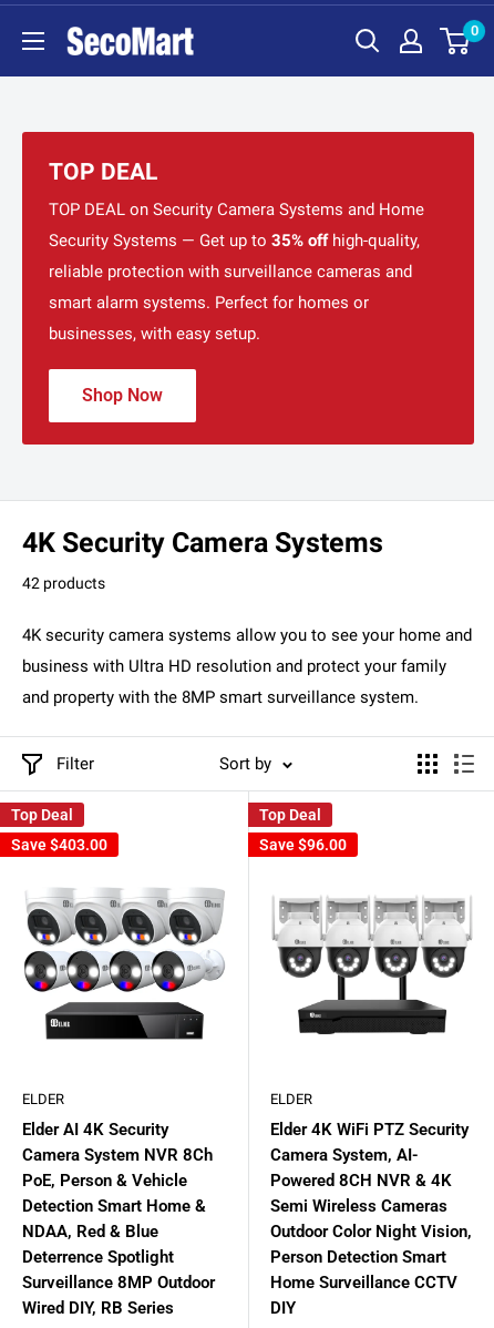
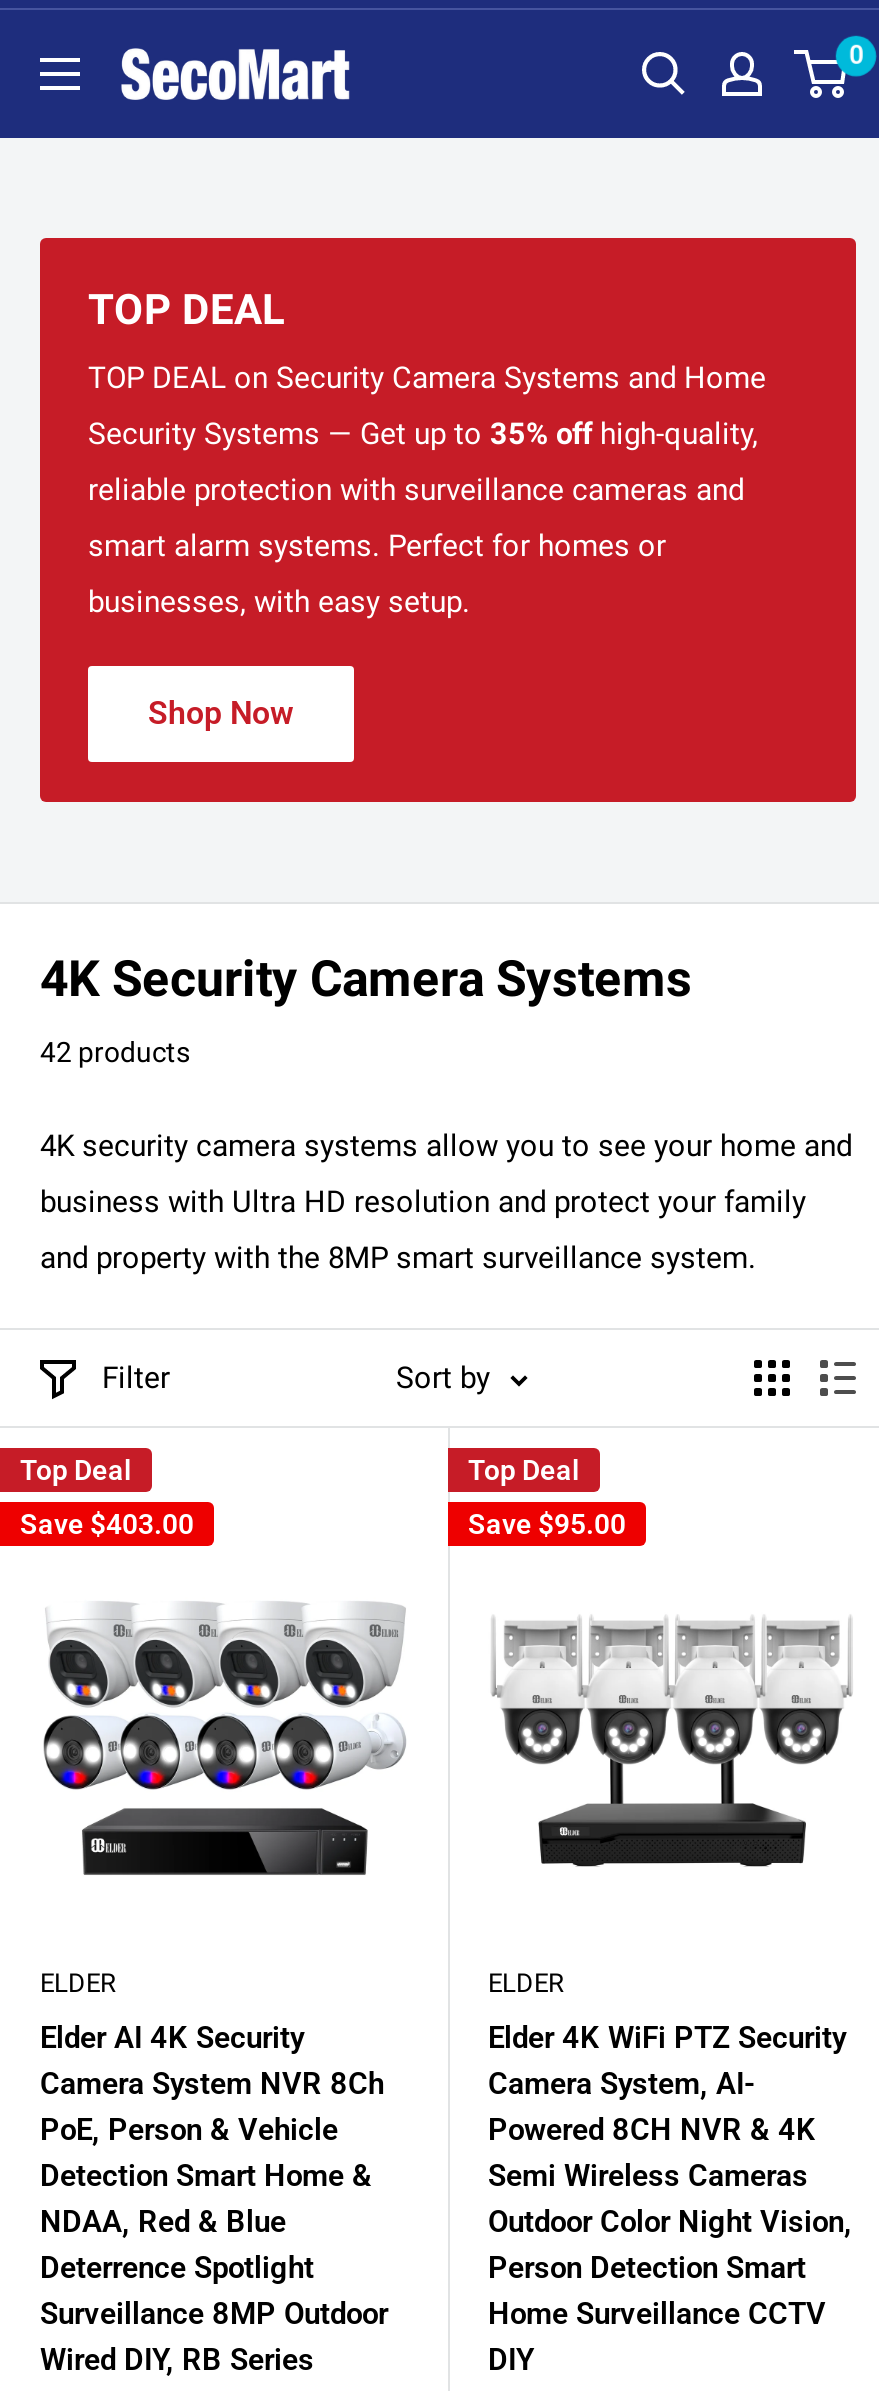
[259,836,347,854] Save $96.00 -> [468,1508,626,1540] Save $95.00

